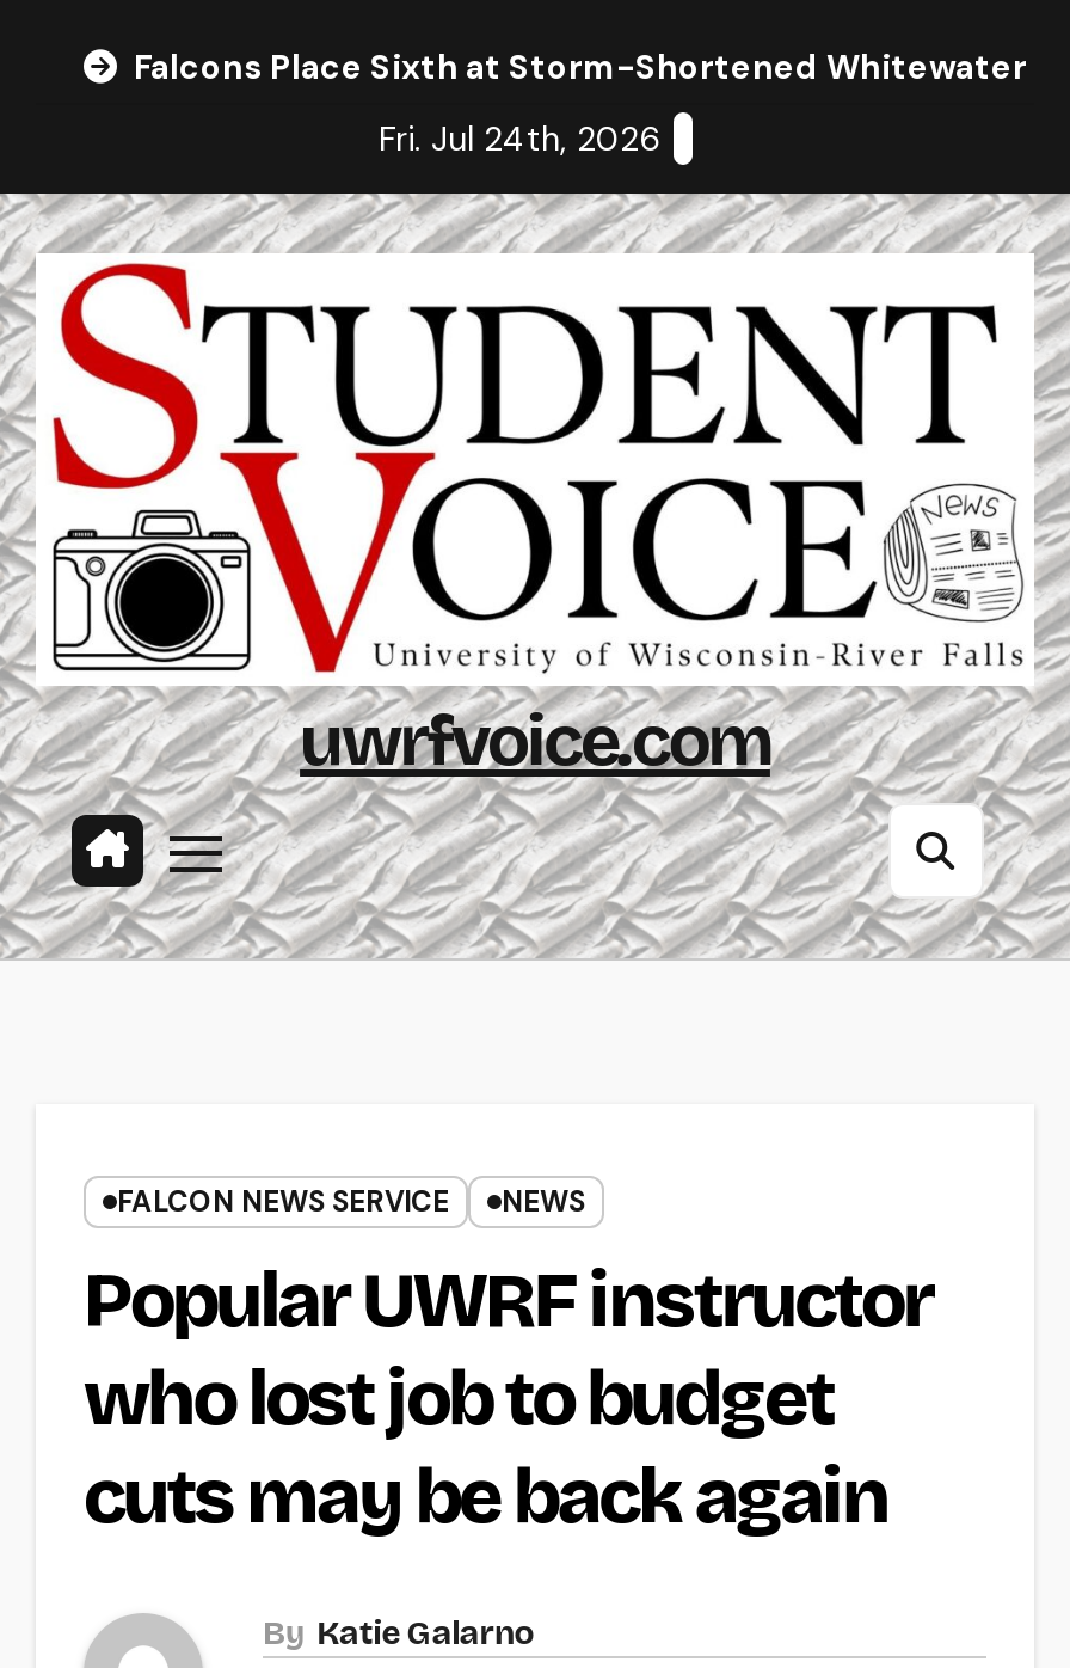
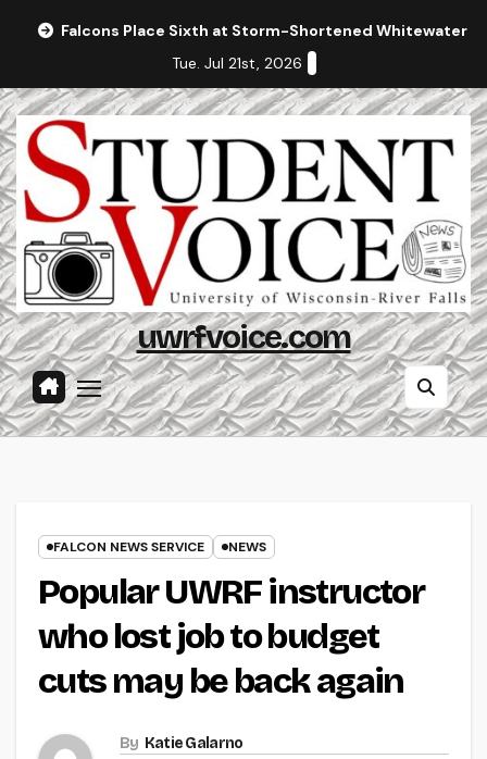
[379,117,660,160] Fri. Jul 24th, 2026 -> [171,53,302,73] Tue. Jul 21st, 2026

